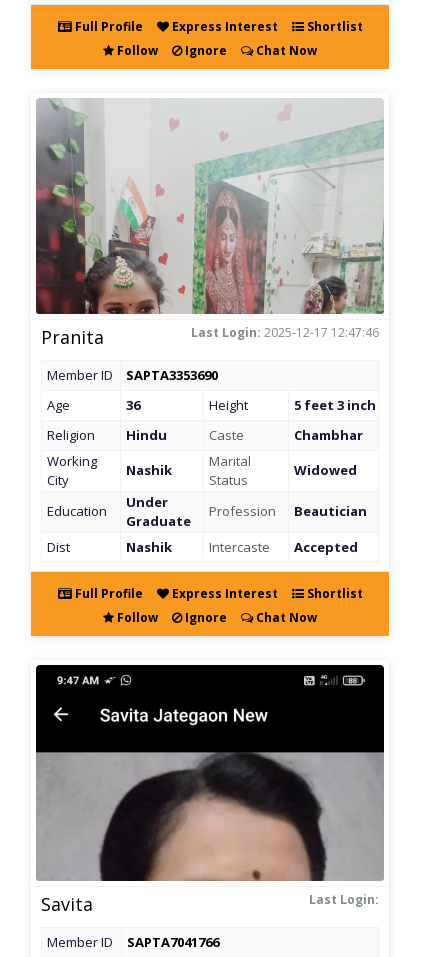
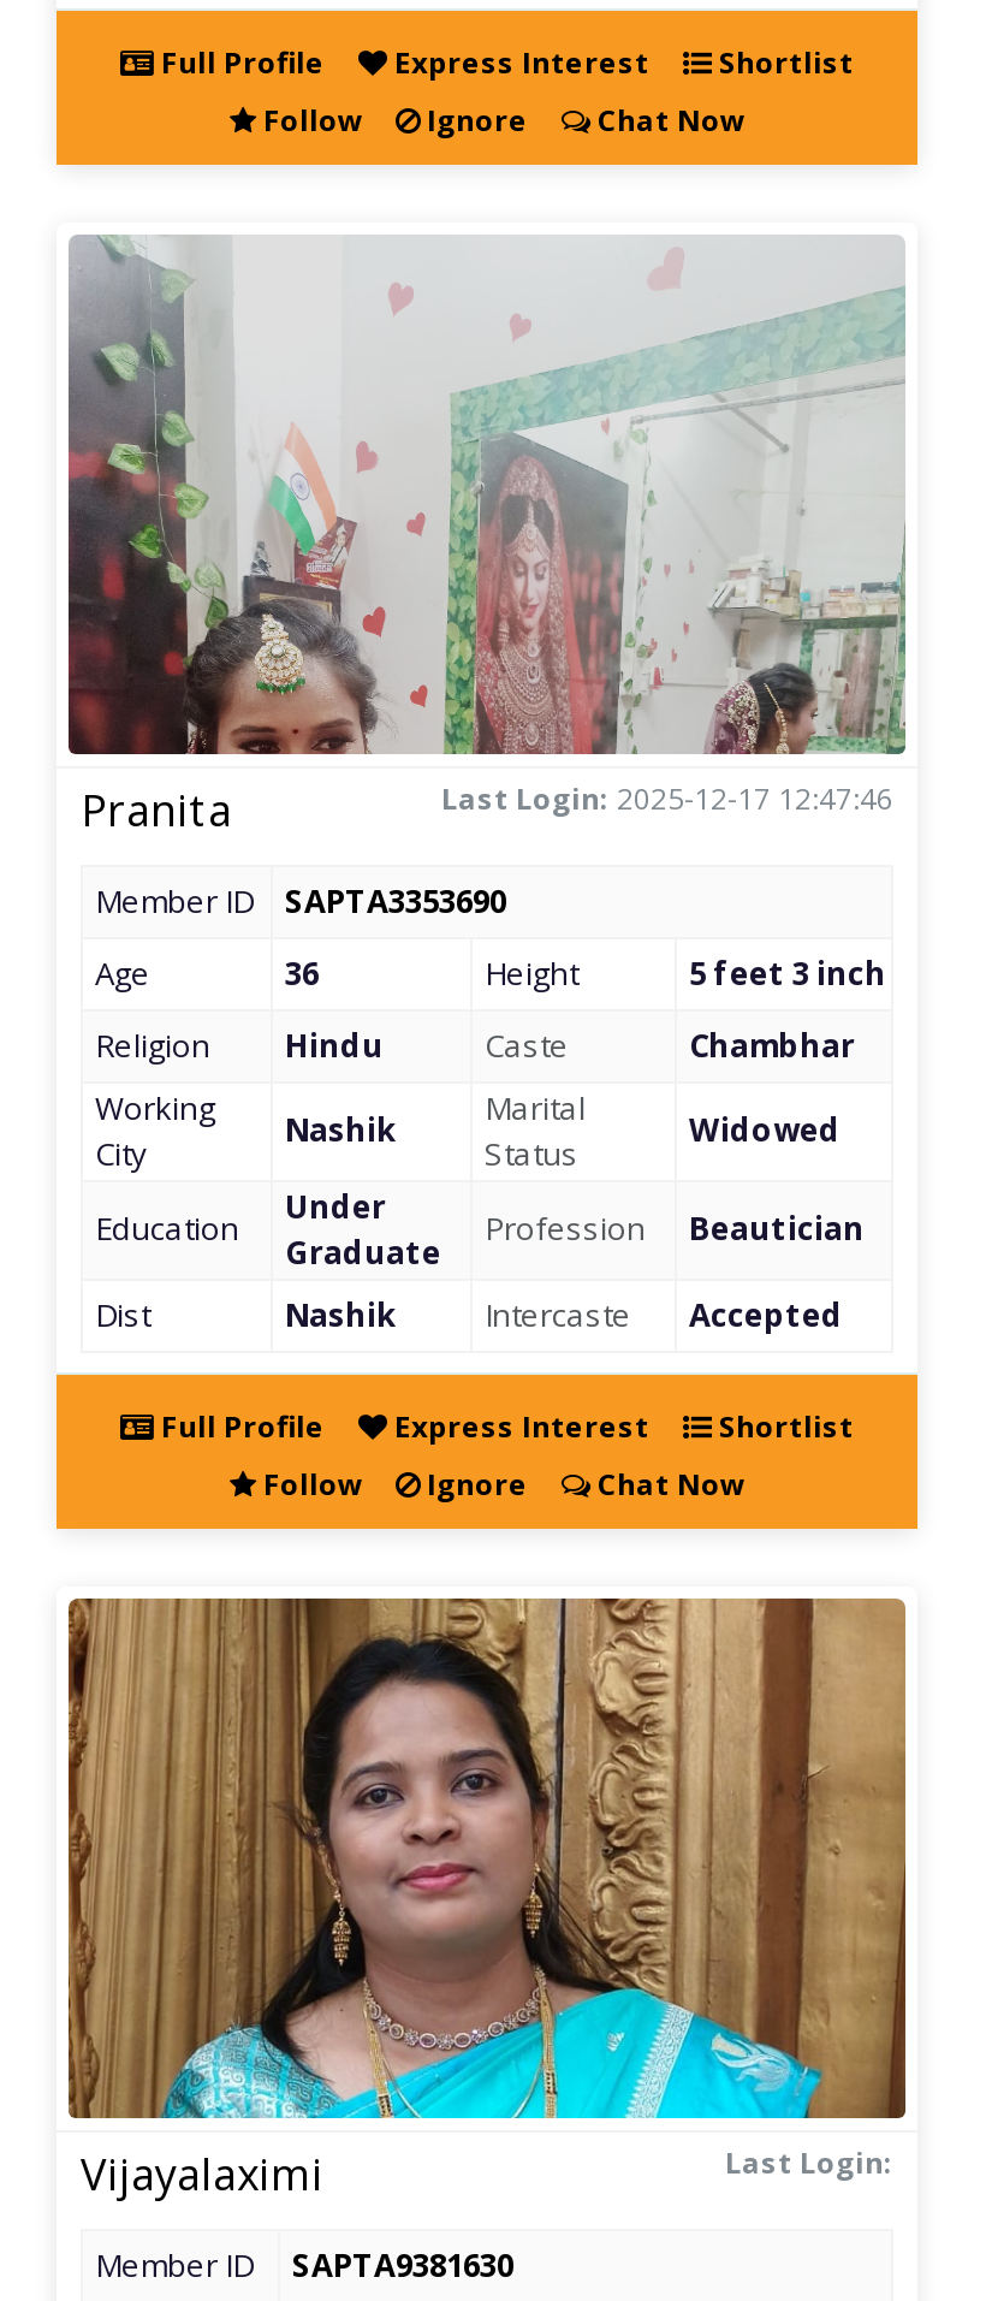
[35,664,385,916] [image] | Savita -> [66,1596,908,2202] [image] | Vijayalaximi
[47,933,219,951] Member ID SAPTA7041766 -> [95,2243,513,2287] Member ID SAPTA9381630

